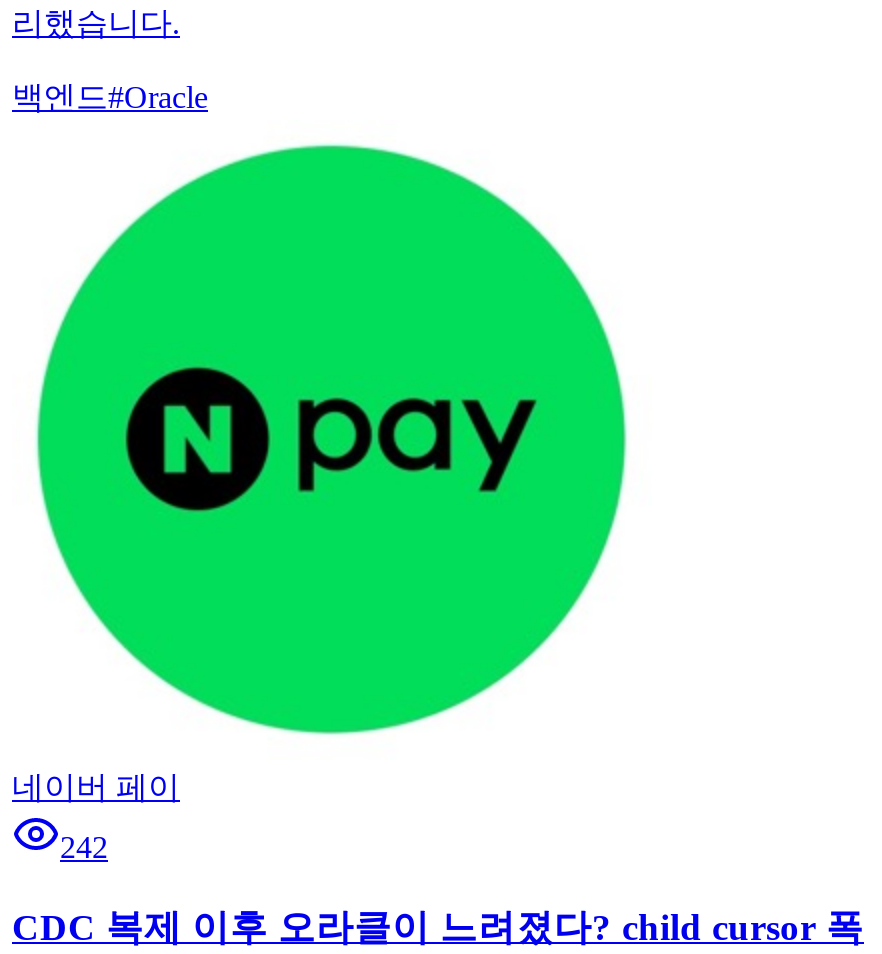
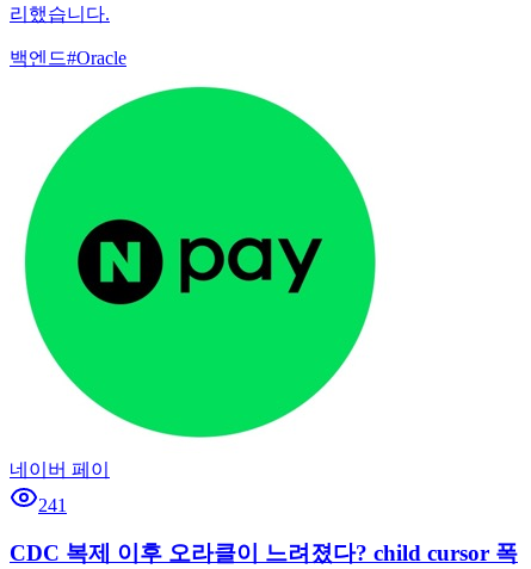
[60,829,108,863] 242 -> [38,495,67,515] 241

